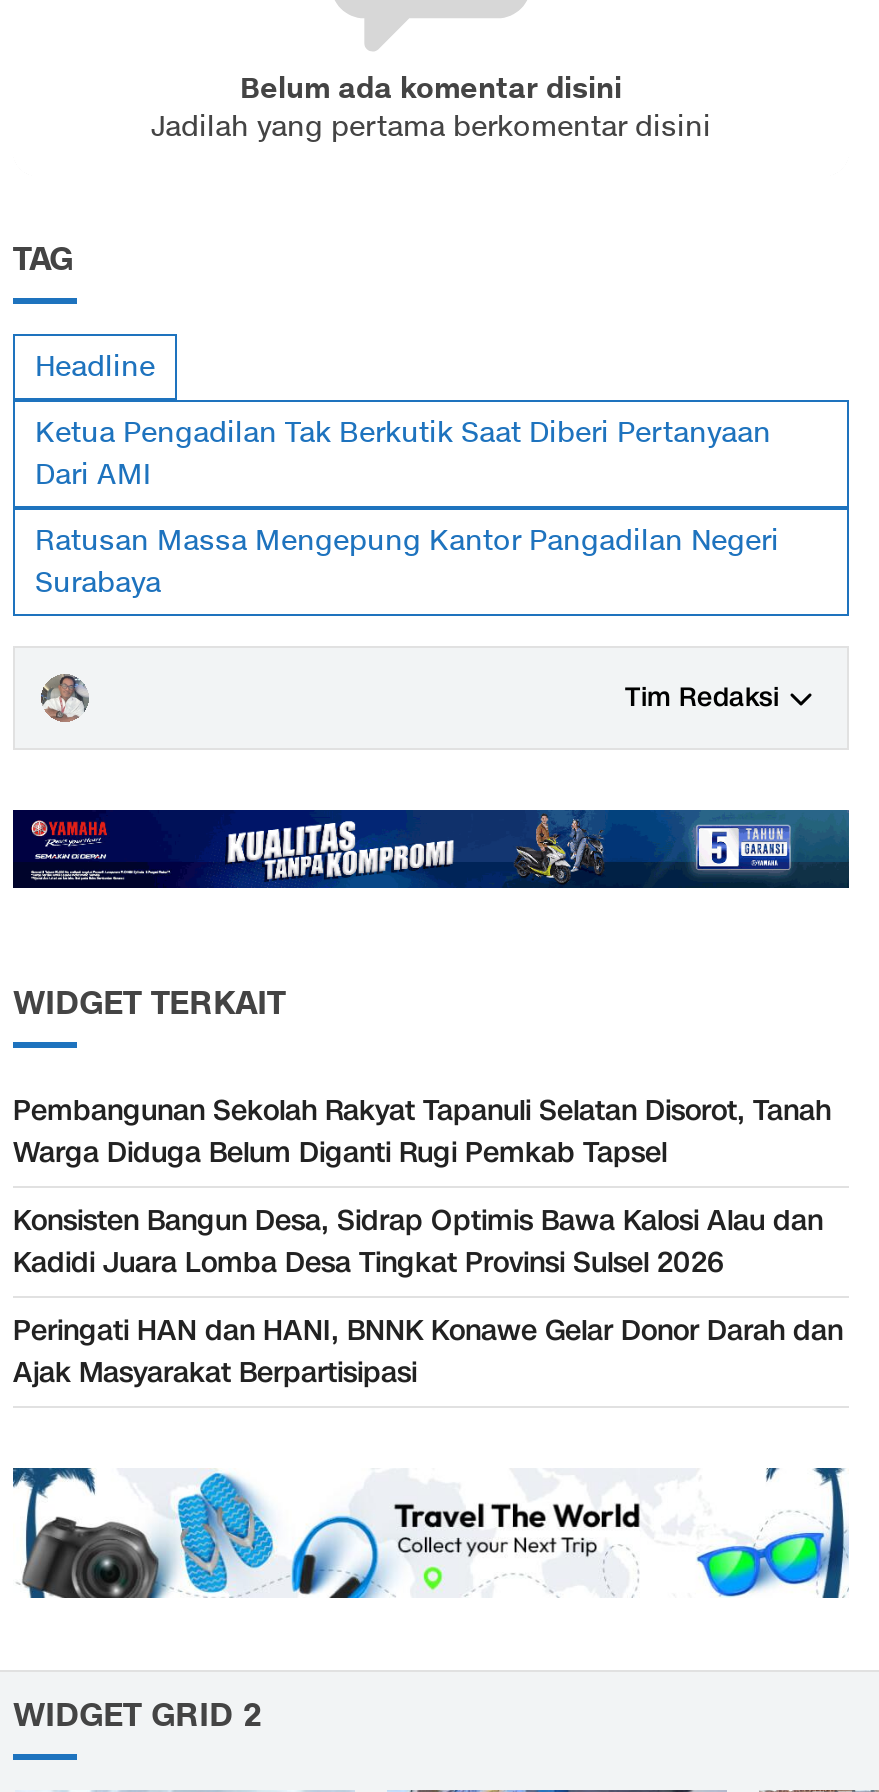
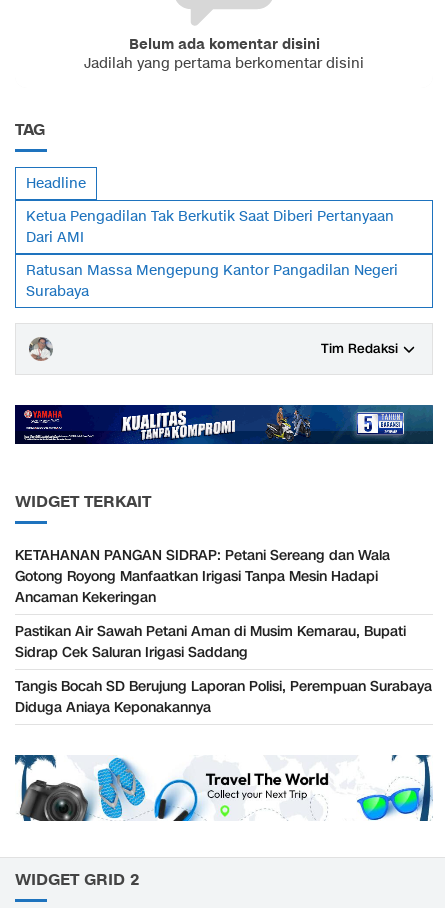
[13,1092,831,1172] Pembangunan Sekolah Rakyat Tapanuli Selatan Disorot, Tanah | Warga Diduga Belum Diganti Rugi Pemkab Tapsel -> [15,546,390,607] KETAHANAN PANGAN SIDRAP: Petani Sereang dan Wala | Gotong Royong Manfaatkan Irigasi Tanpa Mesin Hadapi | Ancaman Kekeringan
[13,1202,823,1282] Konsisten Bangun Desa, Sidrap Optimis Bawa Kalosi Alau dan | Kadidi Juara Lomba Desa Tingkat Provinsi Sulsel 2026 -> [15,622,406,662] Pastikan Air Sawah Petani Aman di Musim Kemarau, Bupati | Sidrap Cek Saluran Irigasi Saddang
[13,1312,843,1392] Peringati HAN dan HANI, BNNK Konawe Gelar Donor Darah dan | Ajak Masyarakat Berpartisipasi -> [15,677,432,717] Tangis Bocah SD Berujung Laporan Polisi, Perempuan Surabaya | Diduga Aniaya Keponakannya

